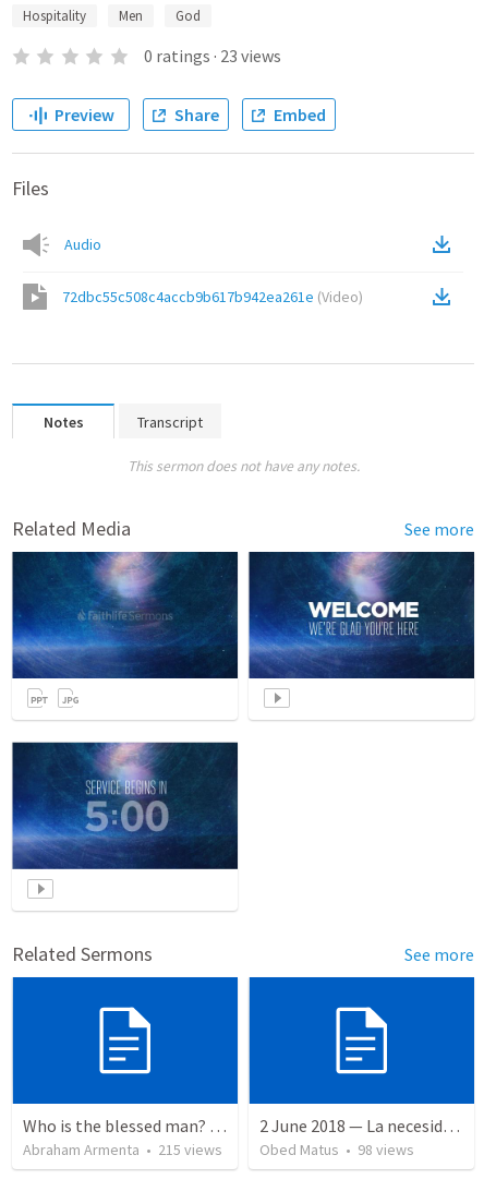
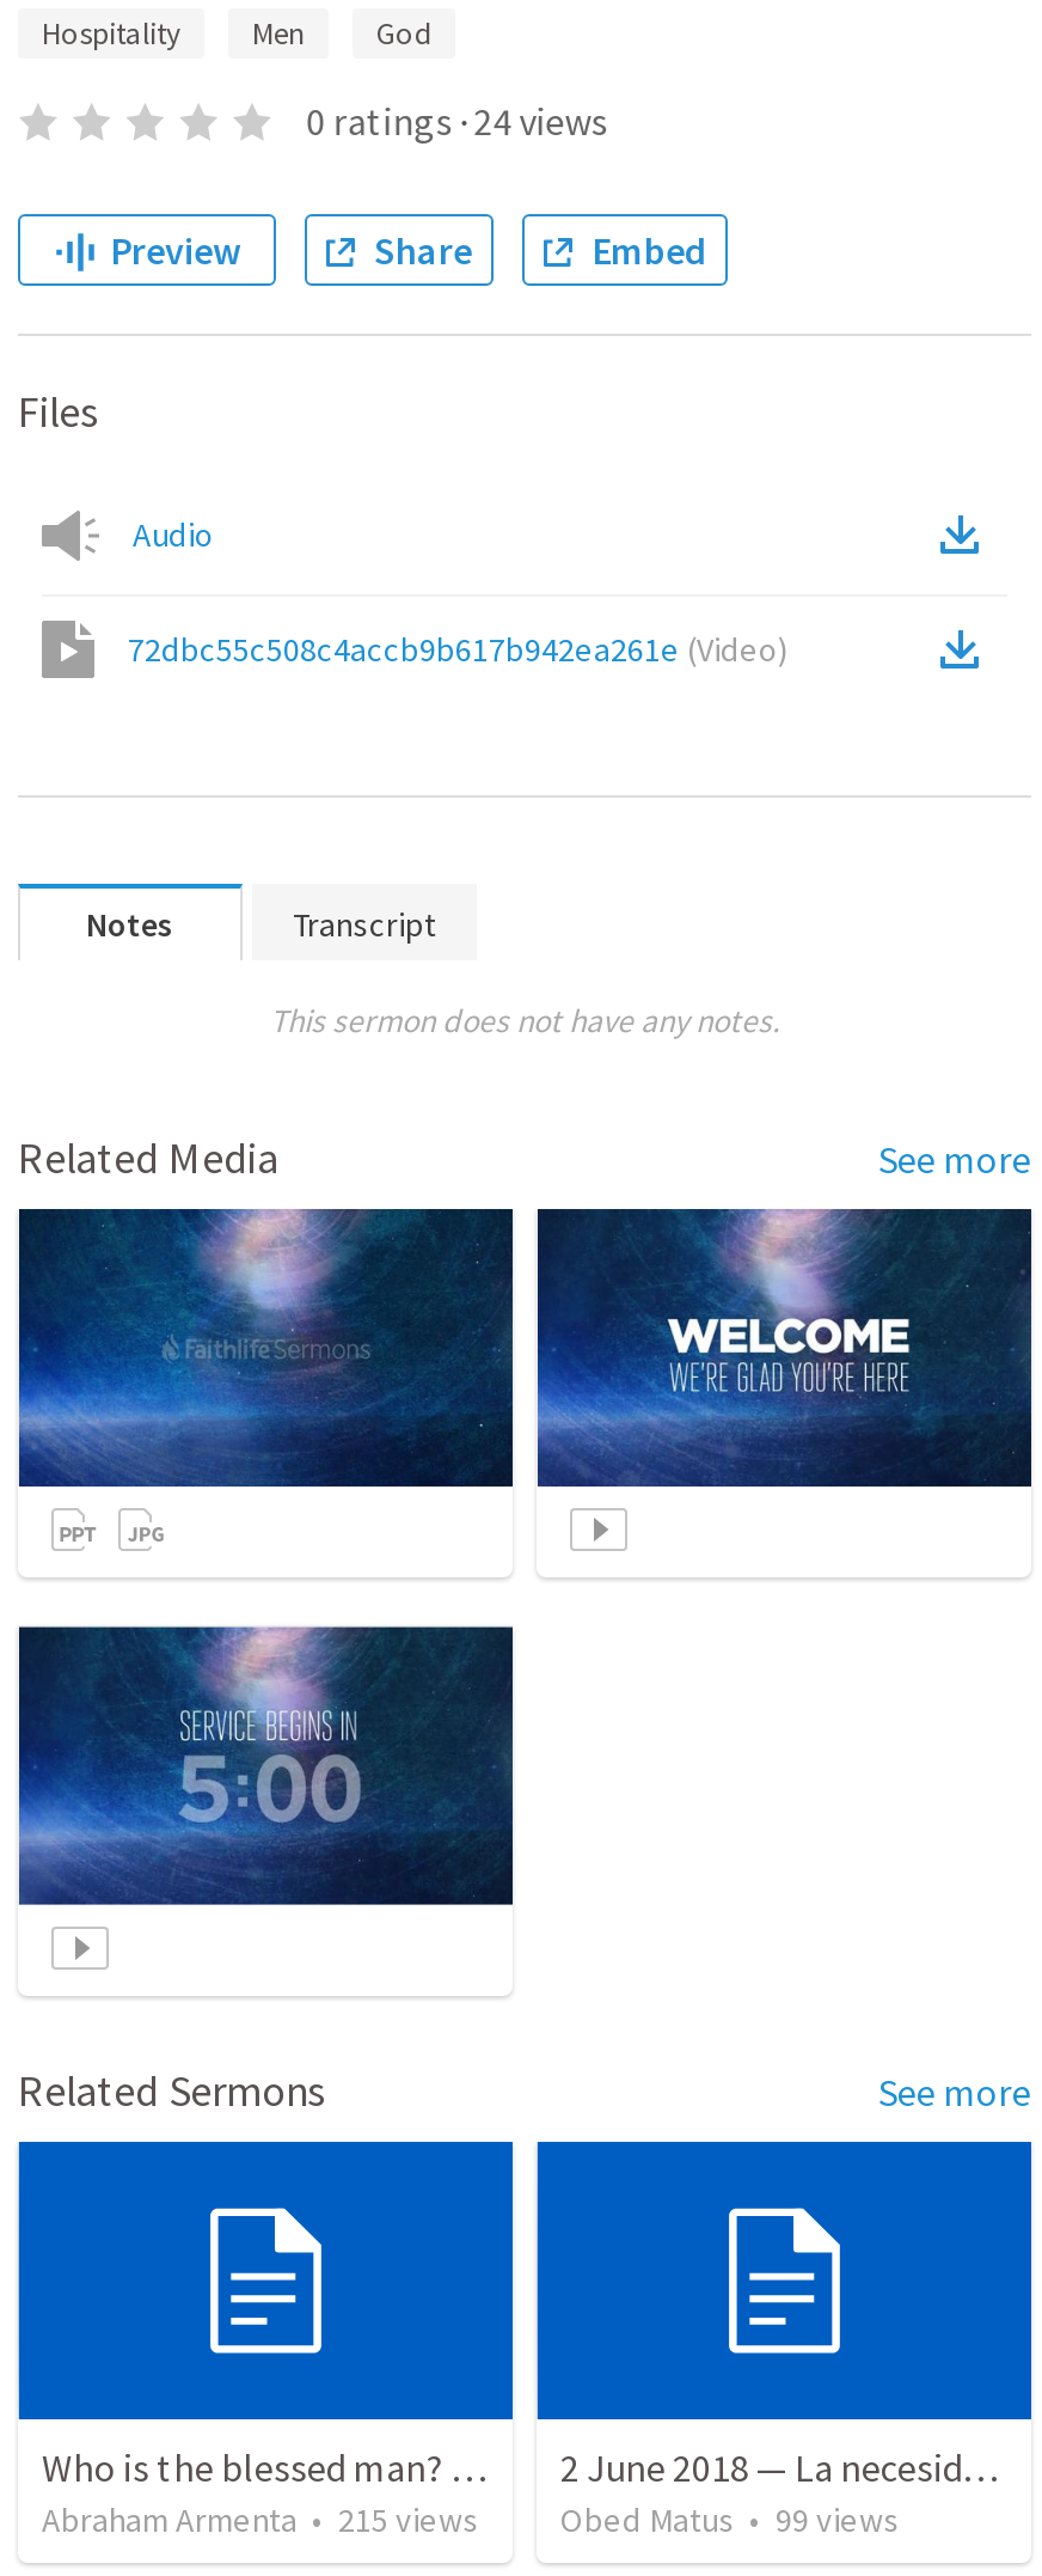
[144,45,281,67] 0 ratings · 23 views -> [306,97,608,145] 0 ratings · 24 views
[259,1140,414,1160] Obed Matus • 98 views -> [560,2499,900,2542] Obed Matus • 99 views

